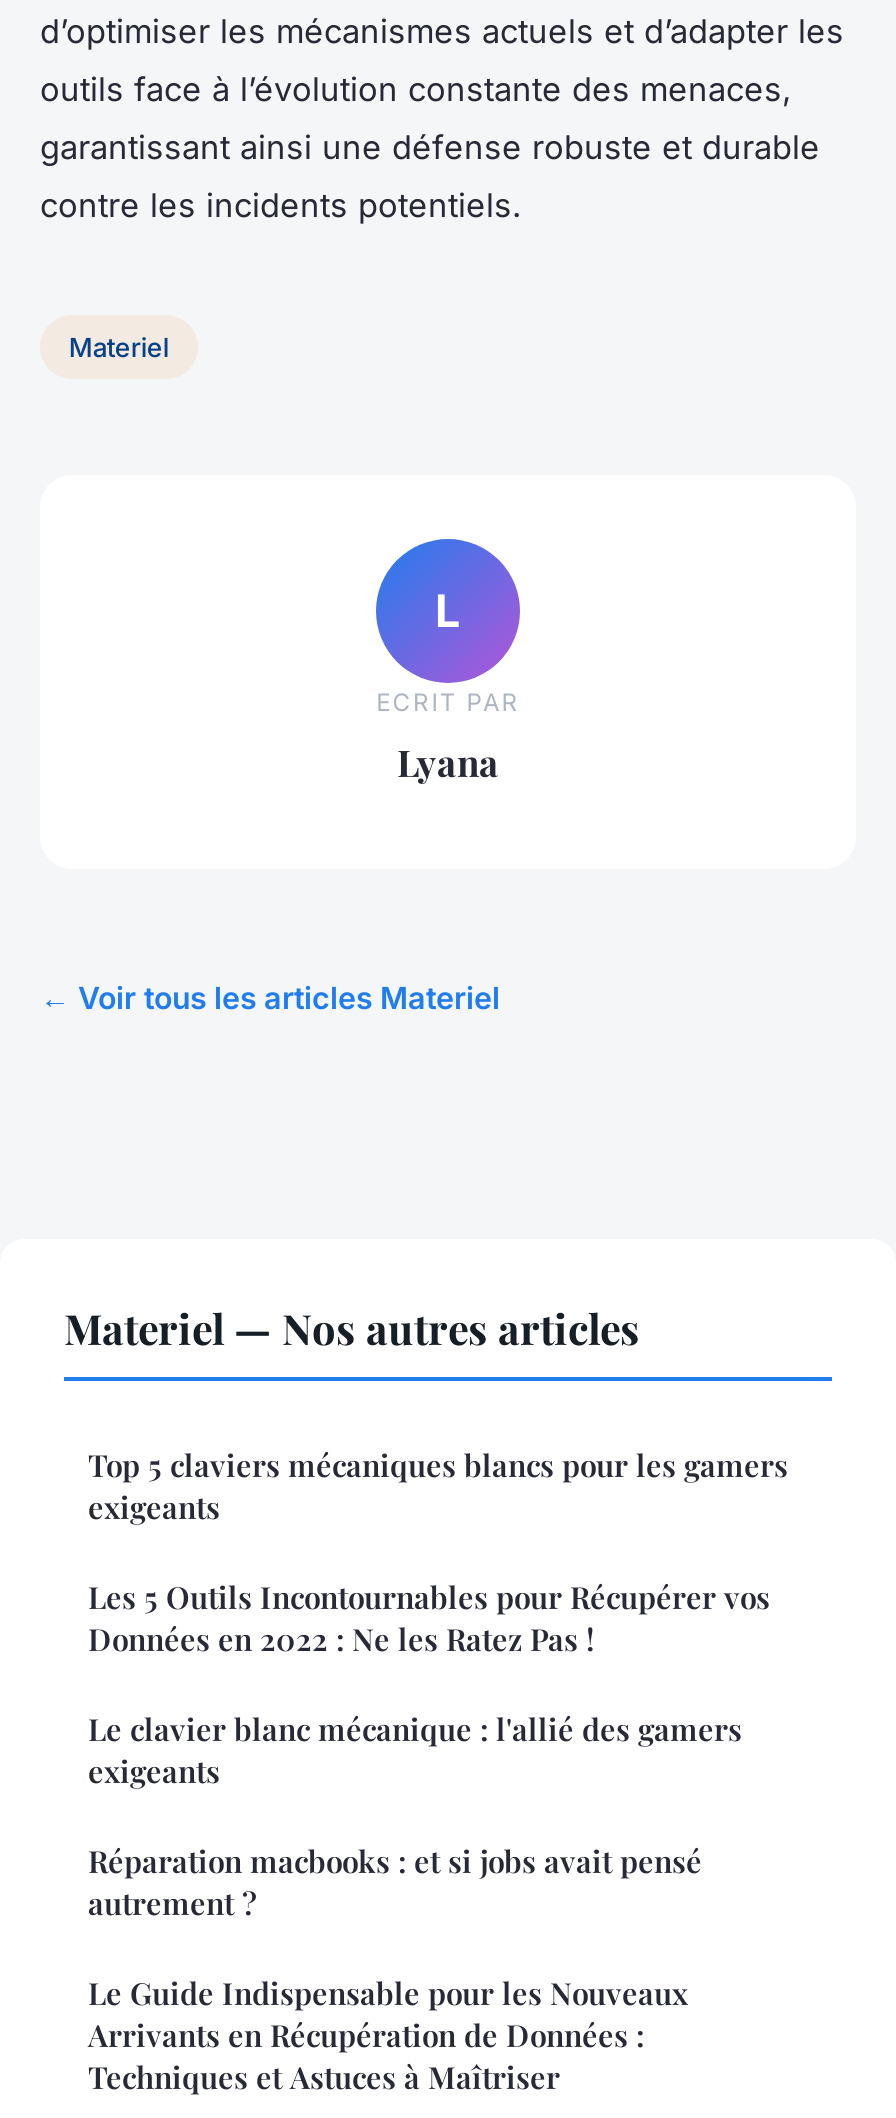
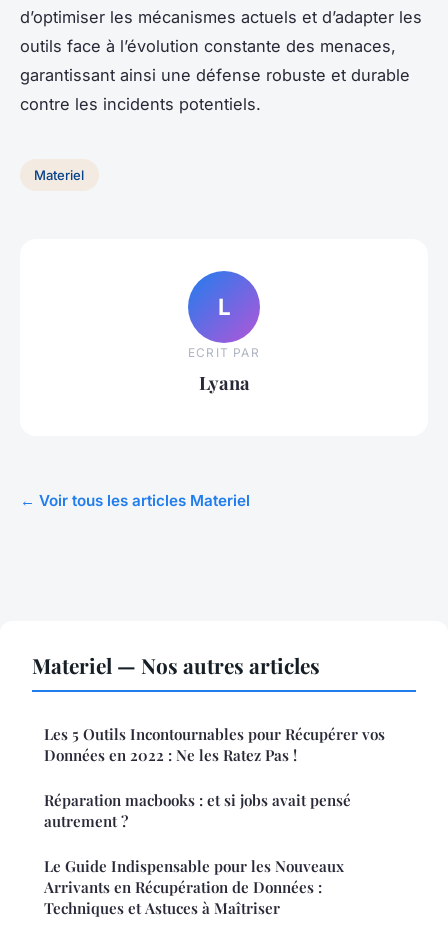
[88,1445,788,1527] Top 5 claviers mécaniques blancs pour les gamers | exigeants -> none
[88,1709,742,1791] Le clavier blanc mécanique : l'allié des gamers | exigeants -> none

